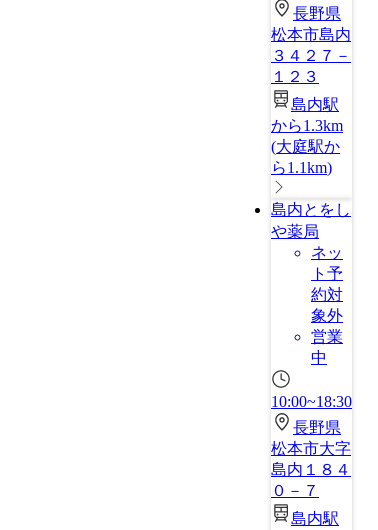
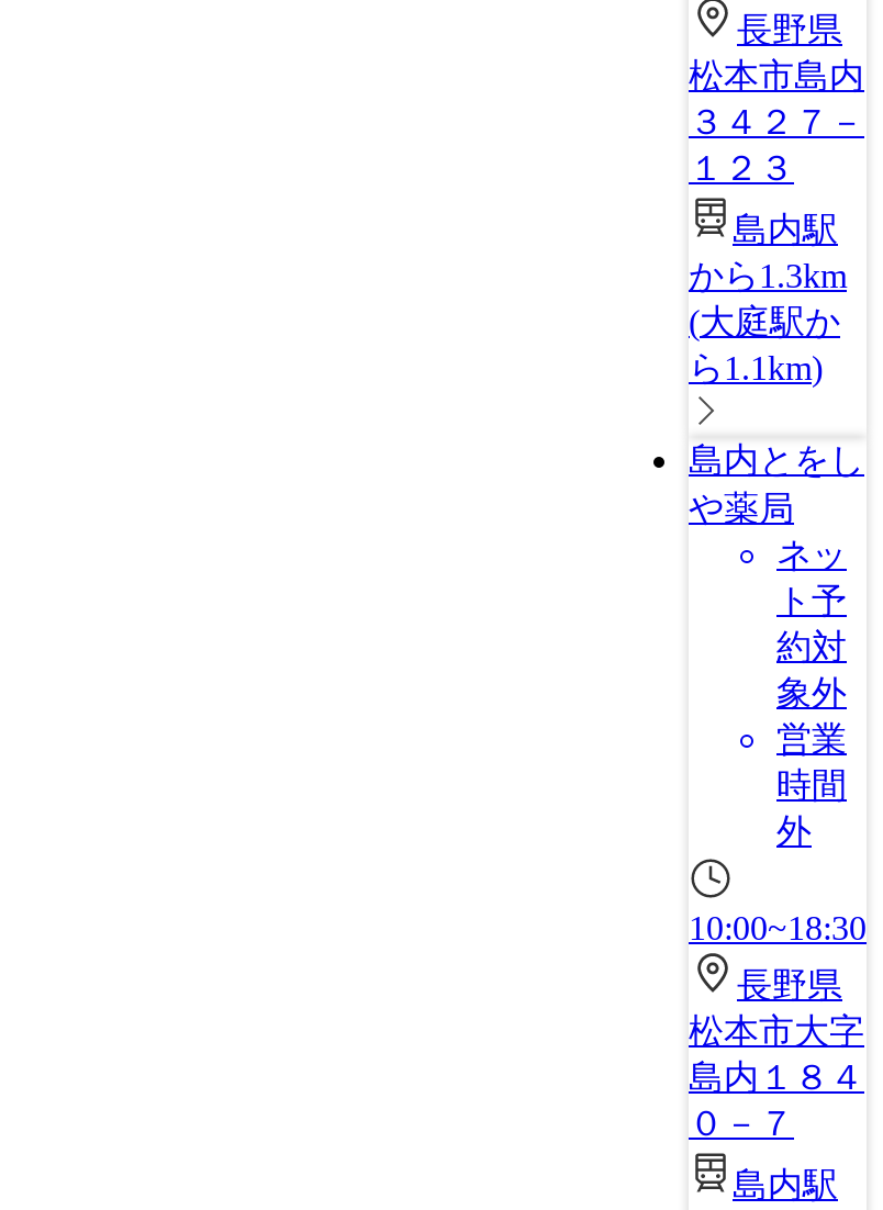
[311,349,327,366] 中 -> [776,766,847,850] 時間 | 外

